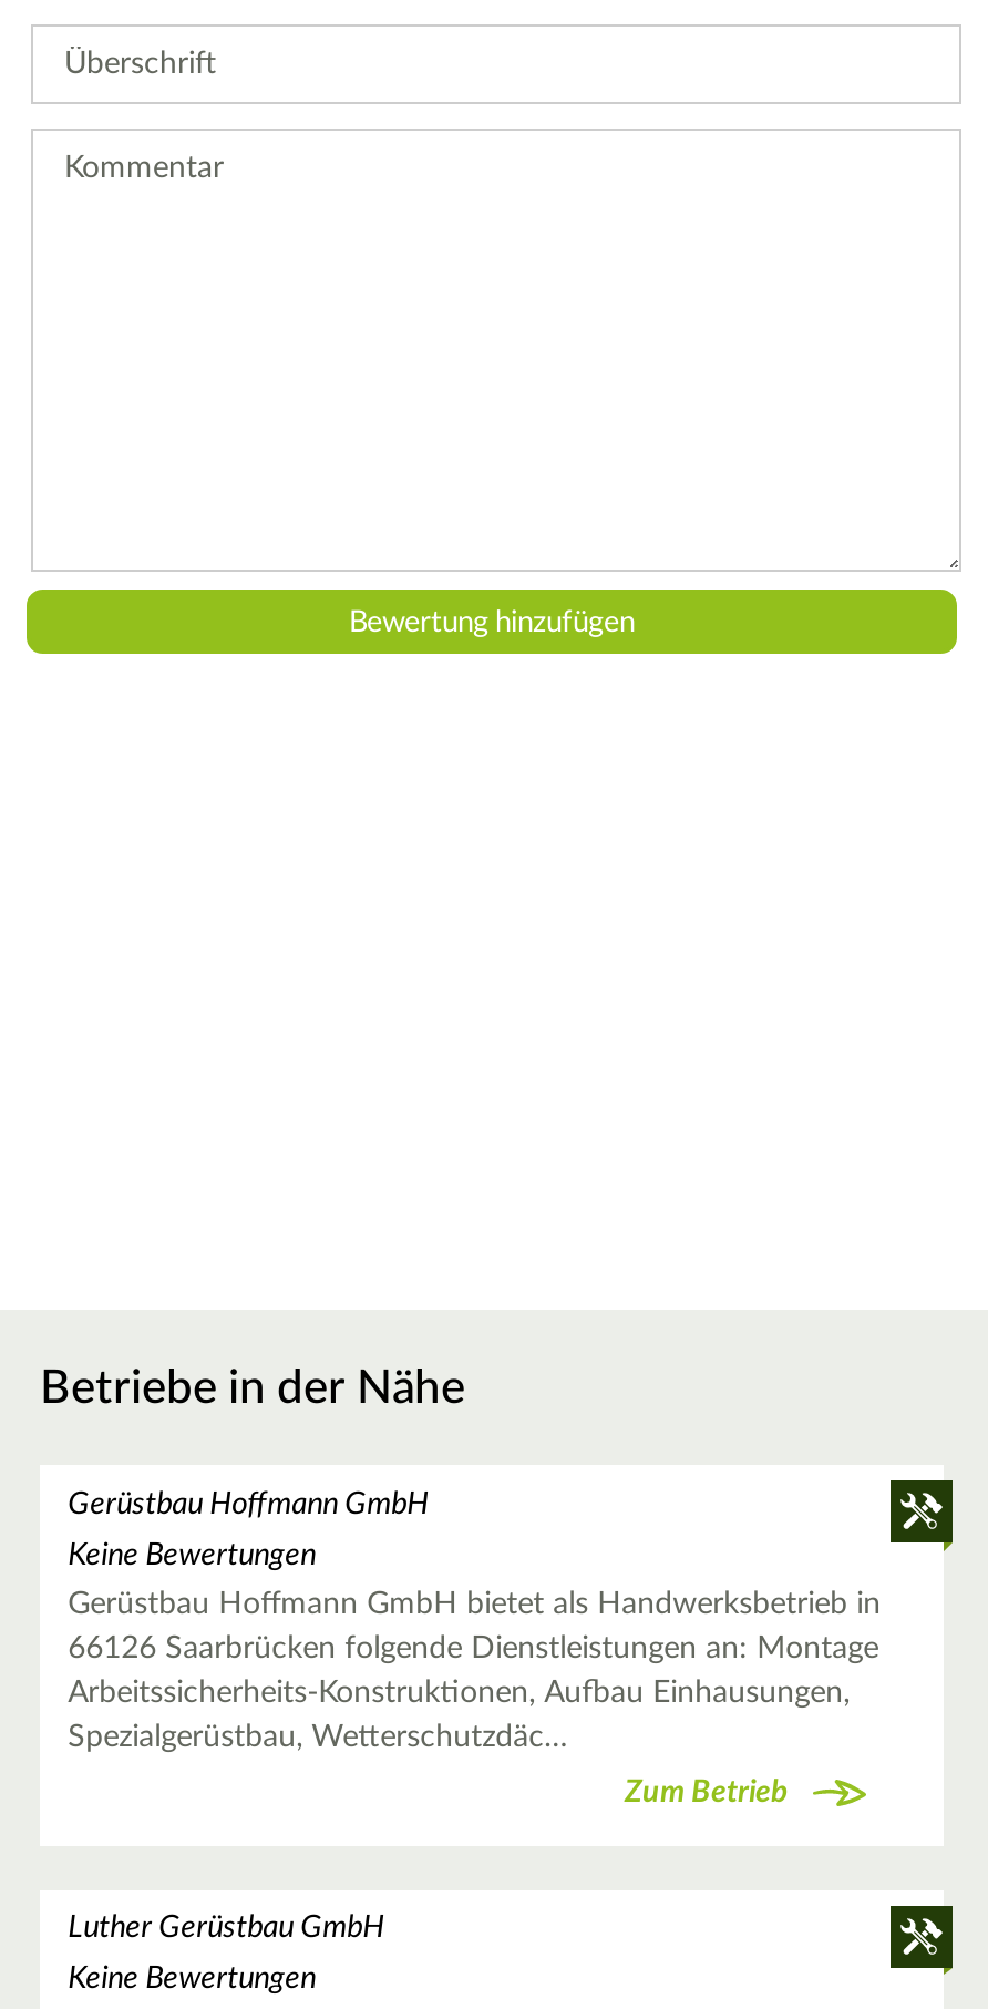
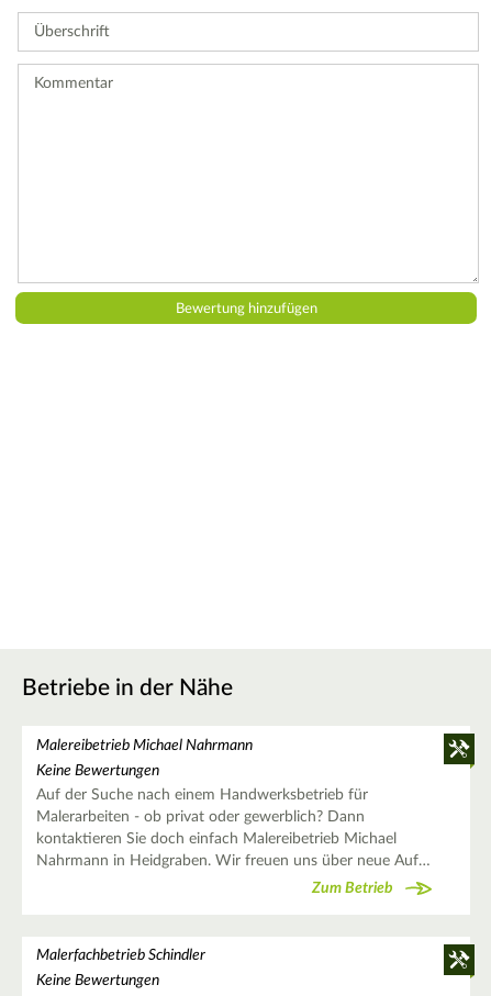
[68,1489,429,1520] Gerüstbau Hoffmann GmbH -> [36,738,252,753] Malereibetrieb Michael Nahrmann
[68,1589,881,1753] Gerüstbau Hoffmann GmbH bietet als Handwerksbetrieb in | 66126 Saarbrücken folgende Dienstleistungen an: Montage | Arbeitssicherheits-Konstruktionen, Aufbau Einhausungen, | Spezialgerüstbau, Wetterschutzdäc… -> [36,787,430,869] Auf der Suche nach einem Handwerksbetrieb für | Malerarbeiten - ob privat oder gewerblich? Dann | kontaktieren Sie doch einfach Malereibetrieb Michael | Nahrmann in Heidgraben. Wir freuen uns über neue Auf…
[68,1913,385,1944] Luther Gerüstbau GmbH -> [36,948,205,963] Malerfachbetrieb Schindler

